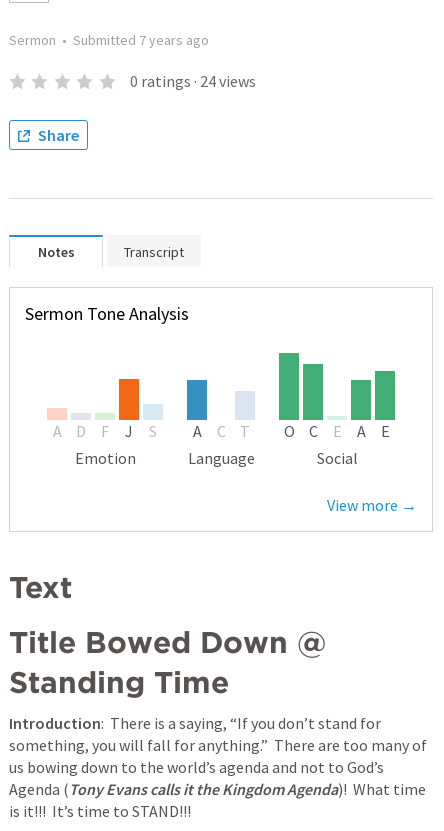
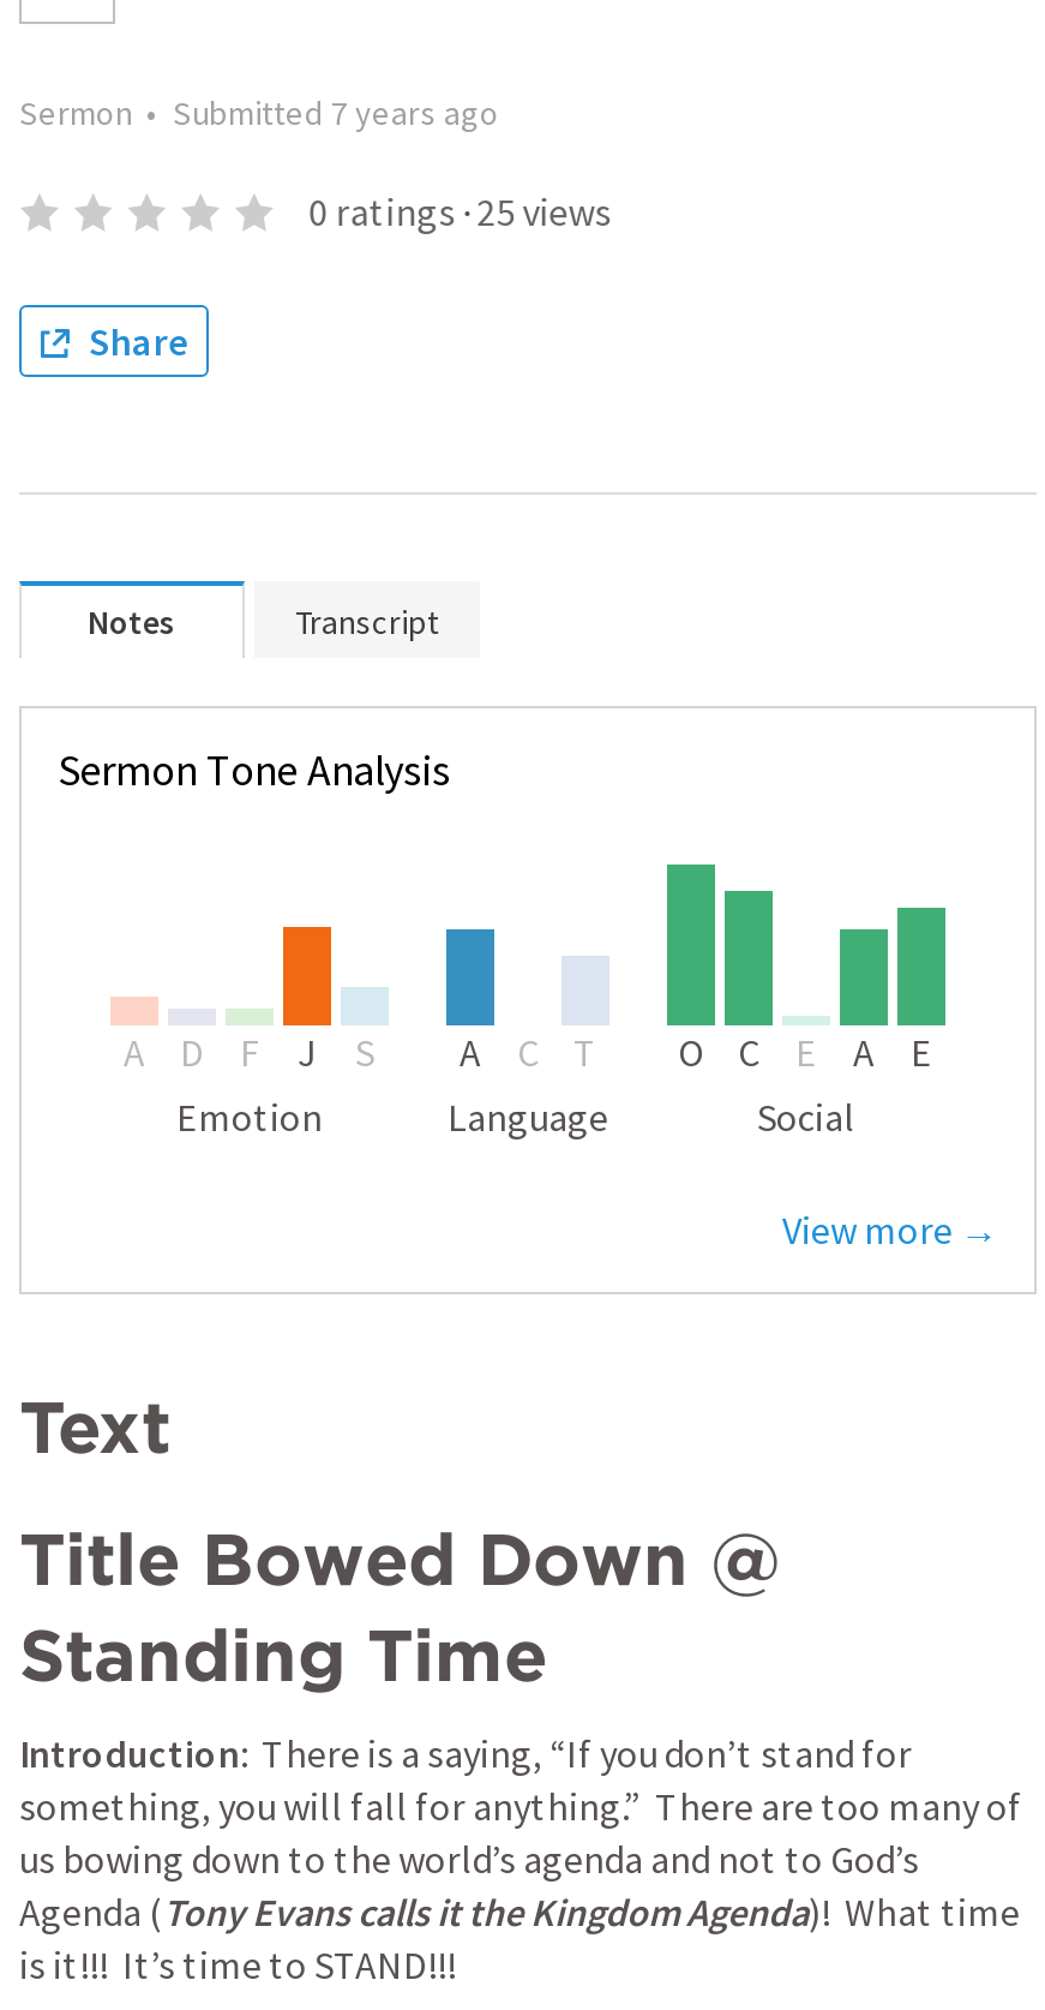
[130,71,256,91] 0 ratings · 24 views -> [309,187,611,235] 0 ratings · 25 views

